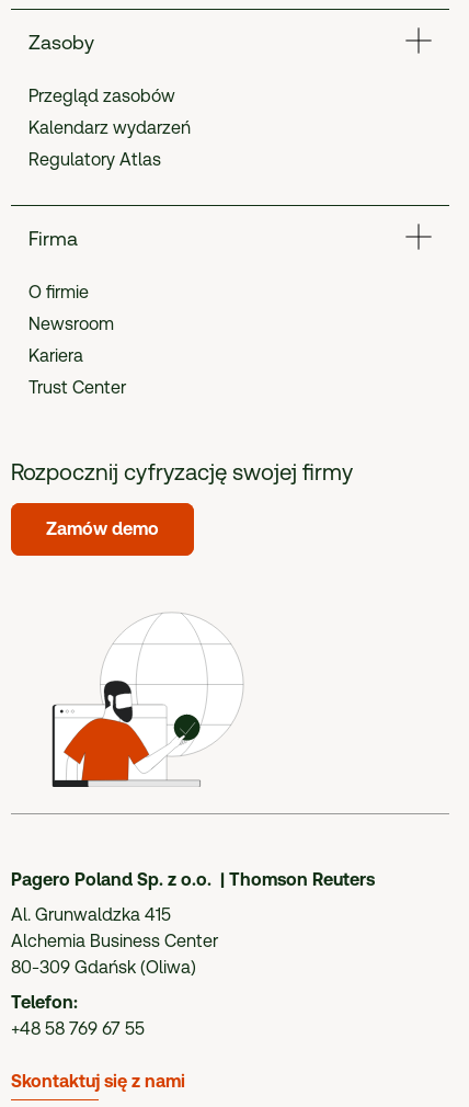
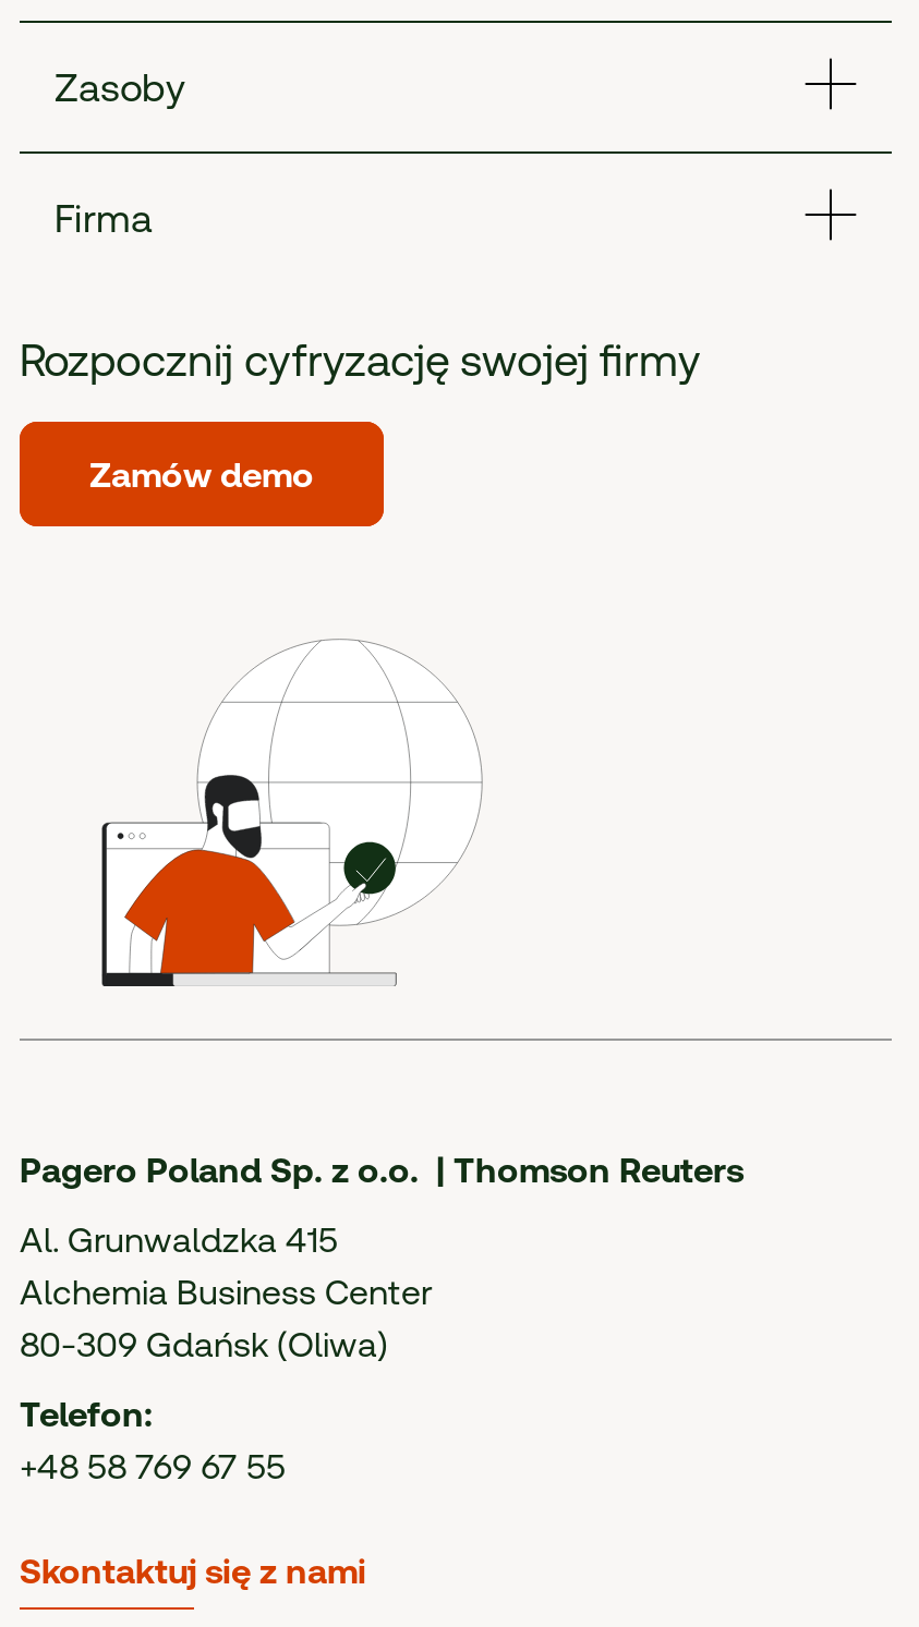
[28,85,191,170] Przegląd zasobów | Kalendarz wydarzeń | Regulatory Atlas -> none
[28,282,126,398] O firmie | Newsroom | Kariera | Trust Center -> none

